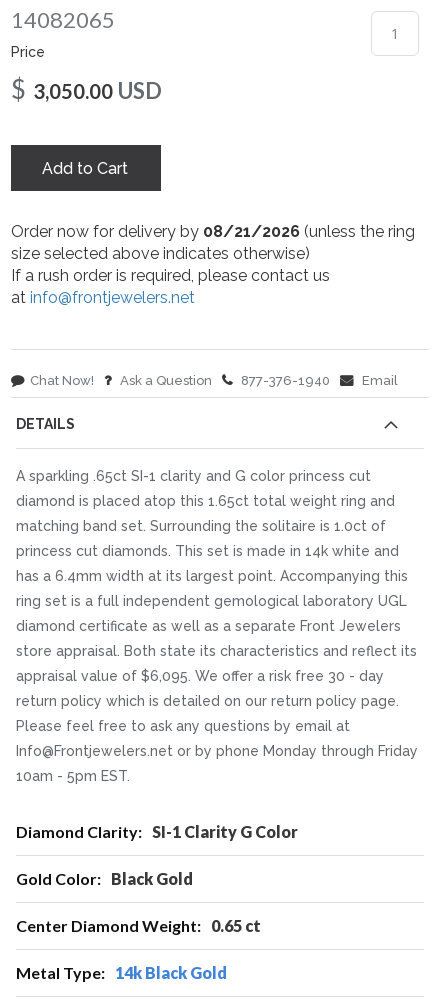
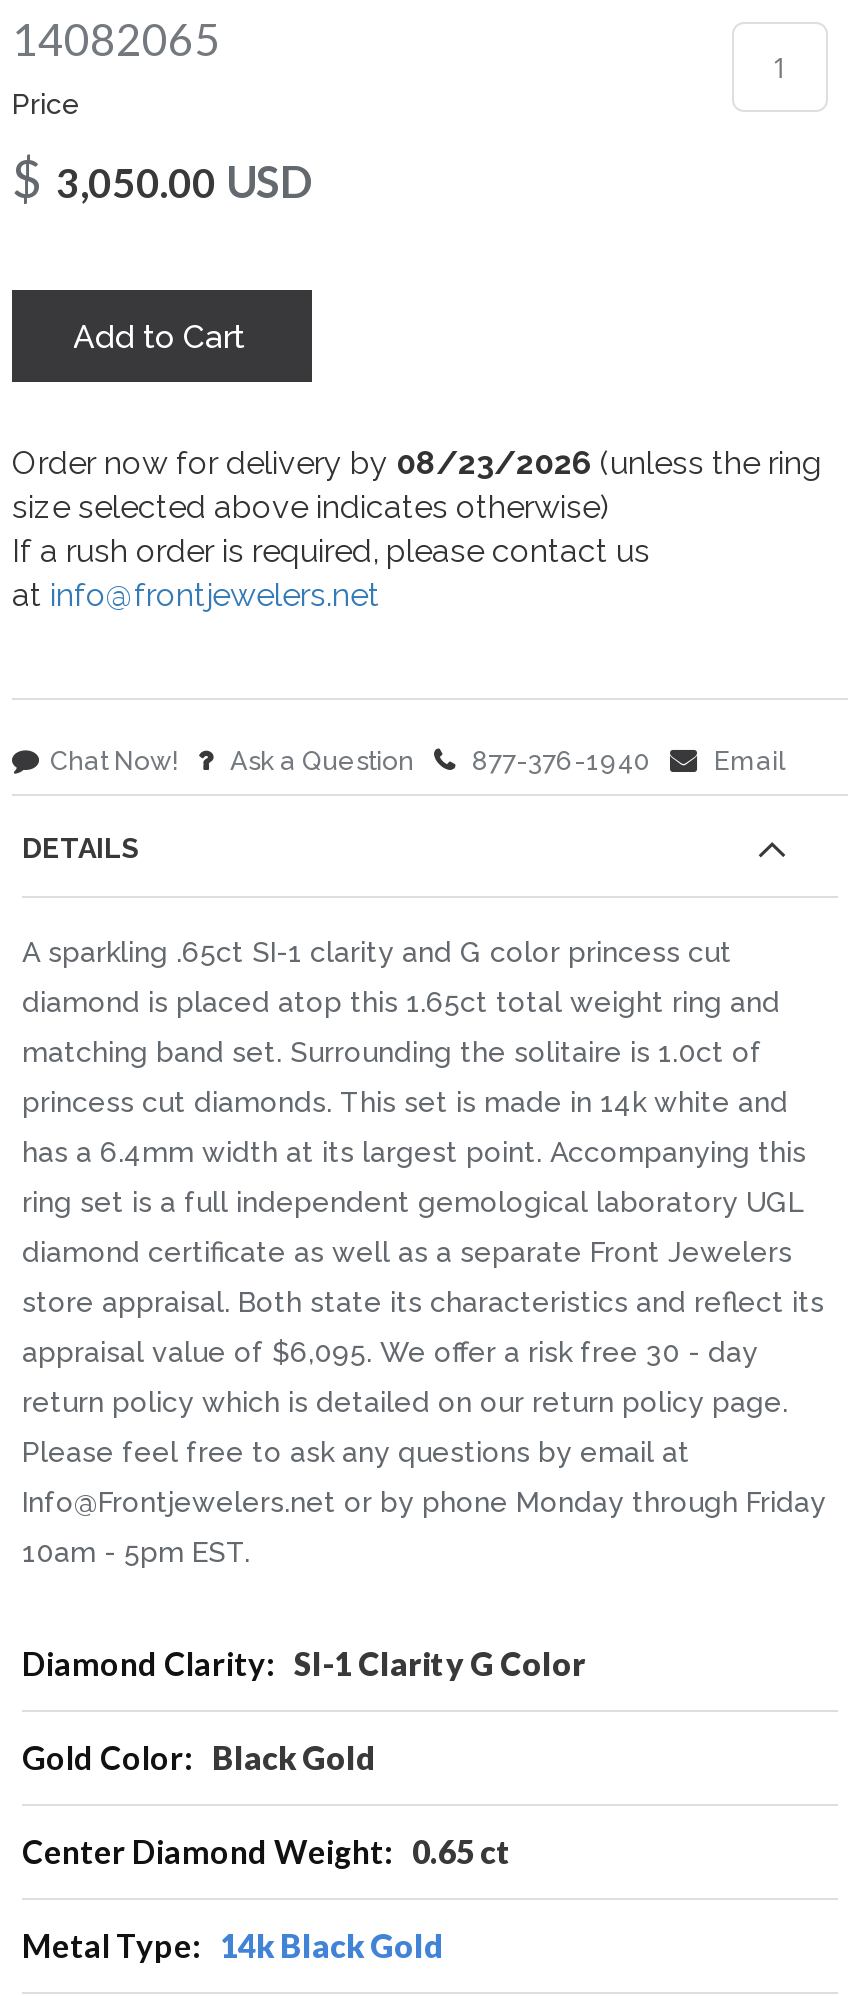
[11,222,415,241] Order now for delivery by 08/21/2026 (unless the ring -> [12,444,822,482] Order now for delivery by 08/23/2026 (unless the ring

